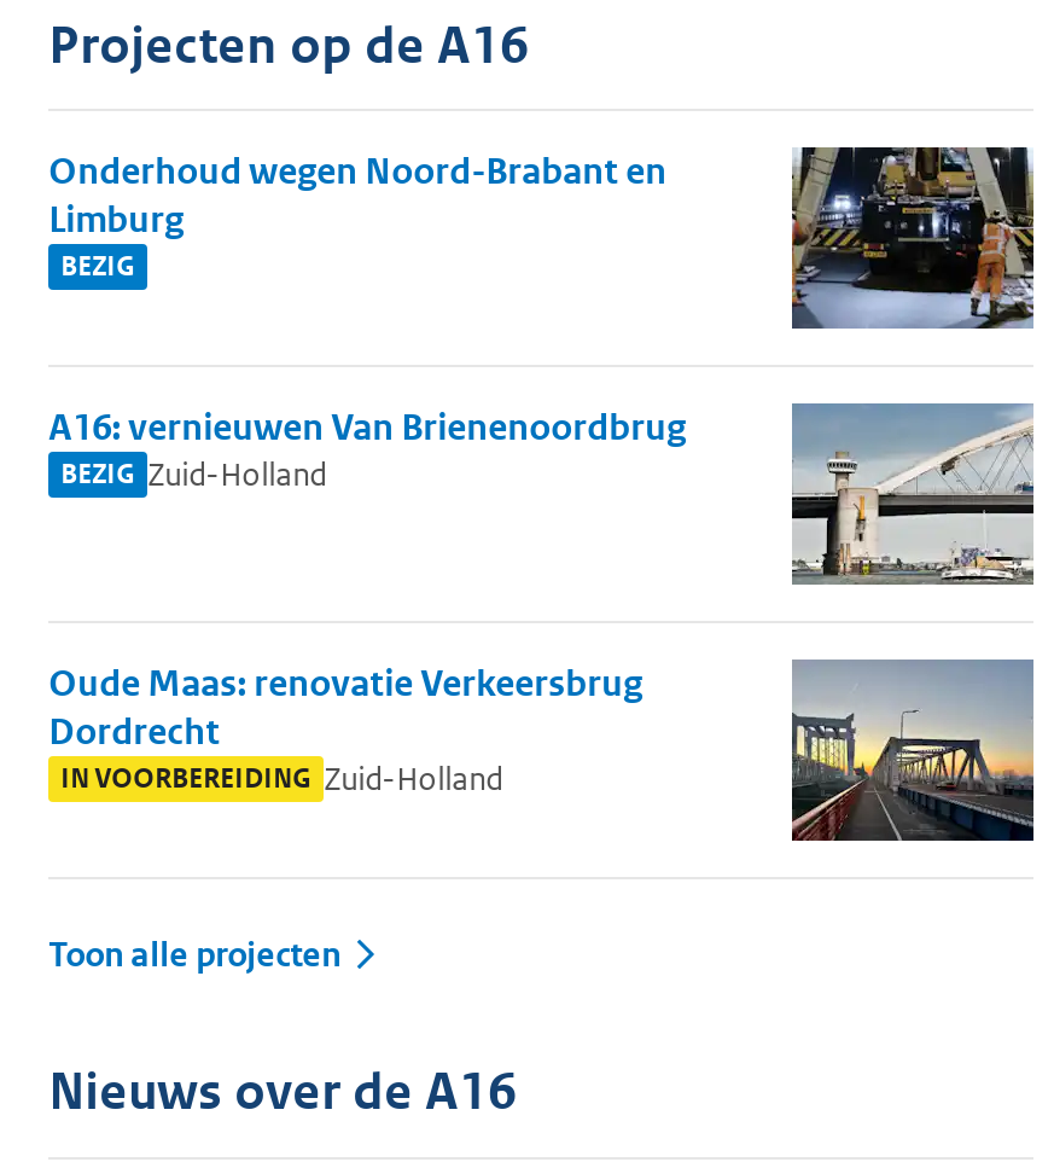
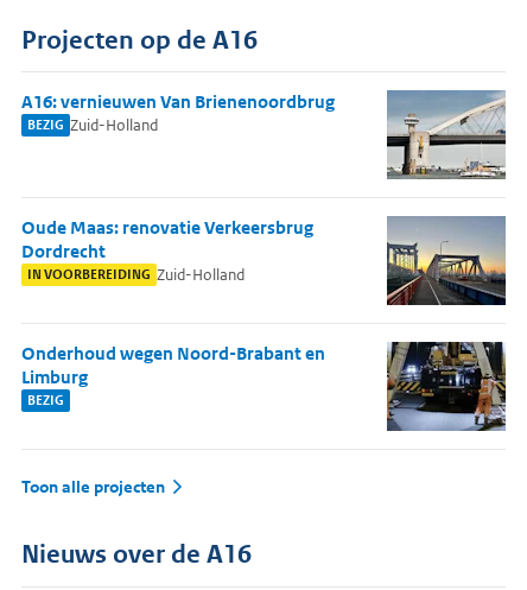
moved [49,148,667,286] -> [21,342,325,410]: Onderhoud wegen Noord-Brabant en | Limburg | BEZIG
moved [49,404,686,799] -> [21,90,335,285]: A16: vernieuwen Van Brienenoordbrug | BEZIG Zuid-Holland | Oude Maas: renovatie Verkeersbrug | Dordrecht | IN VOORBEREIDING Zuid-Holland

